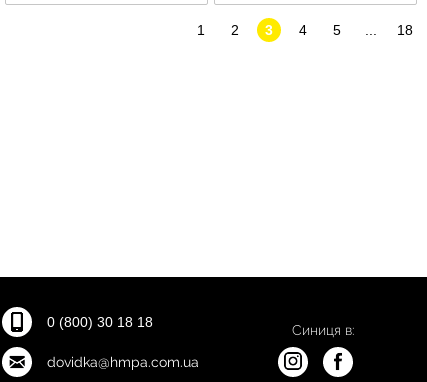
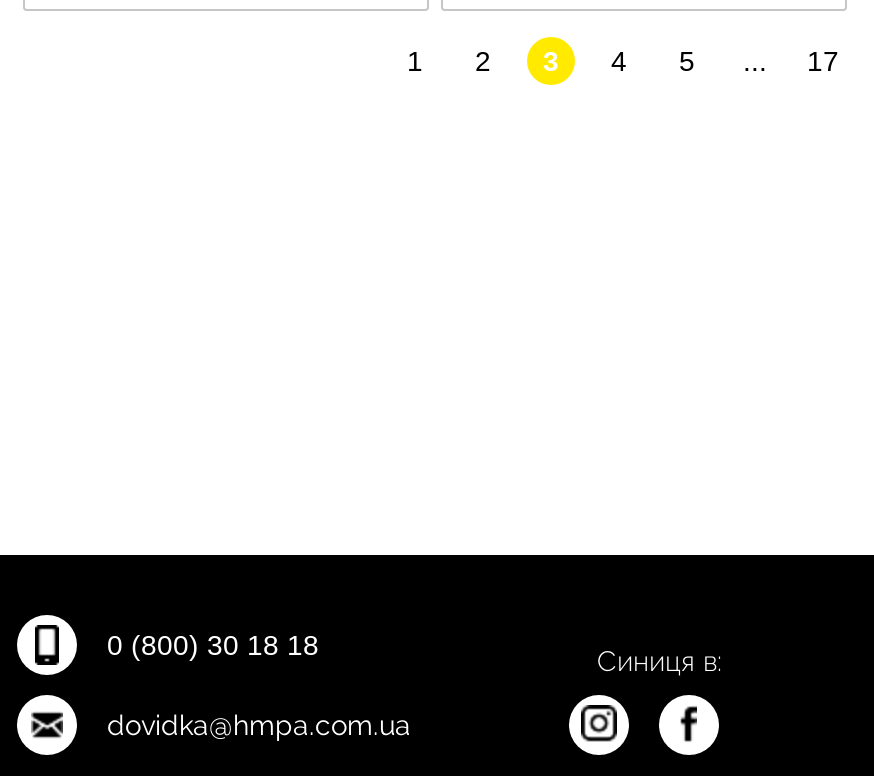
[397,22,413,38] 18 -> [807,44,839,76] 17

